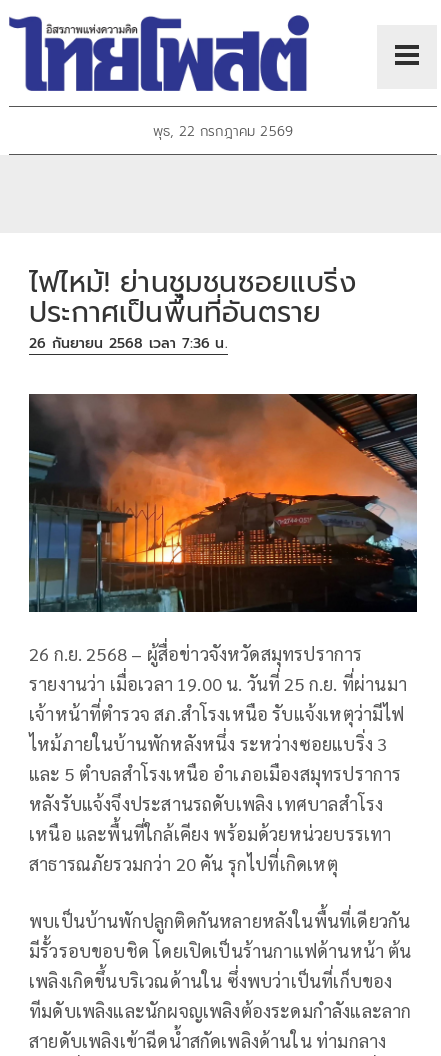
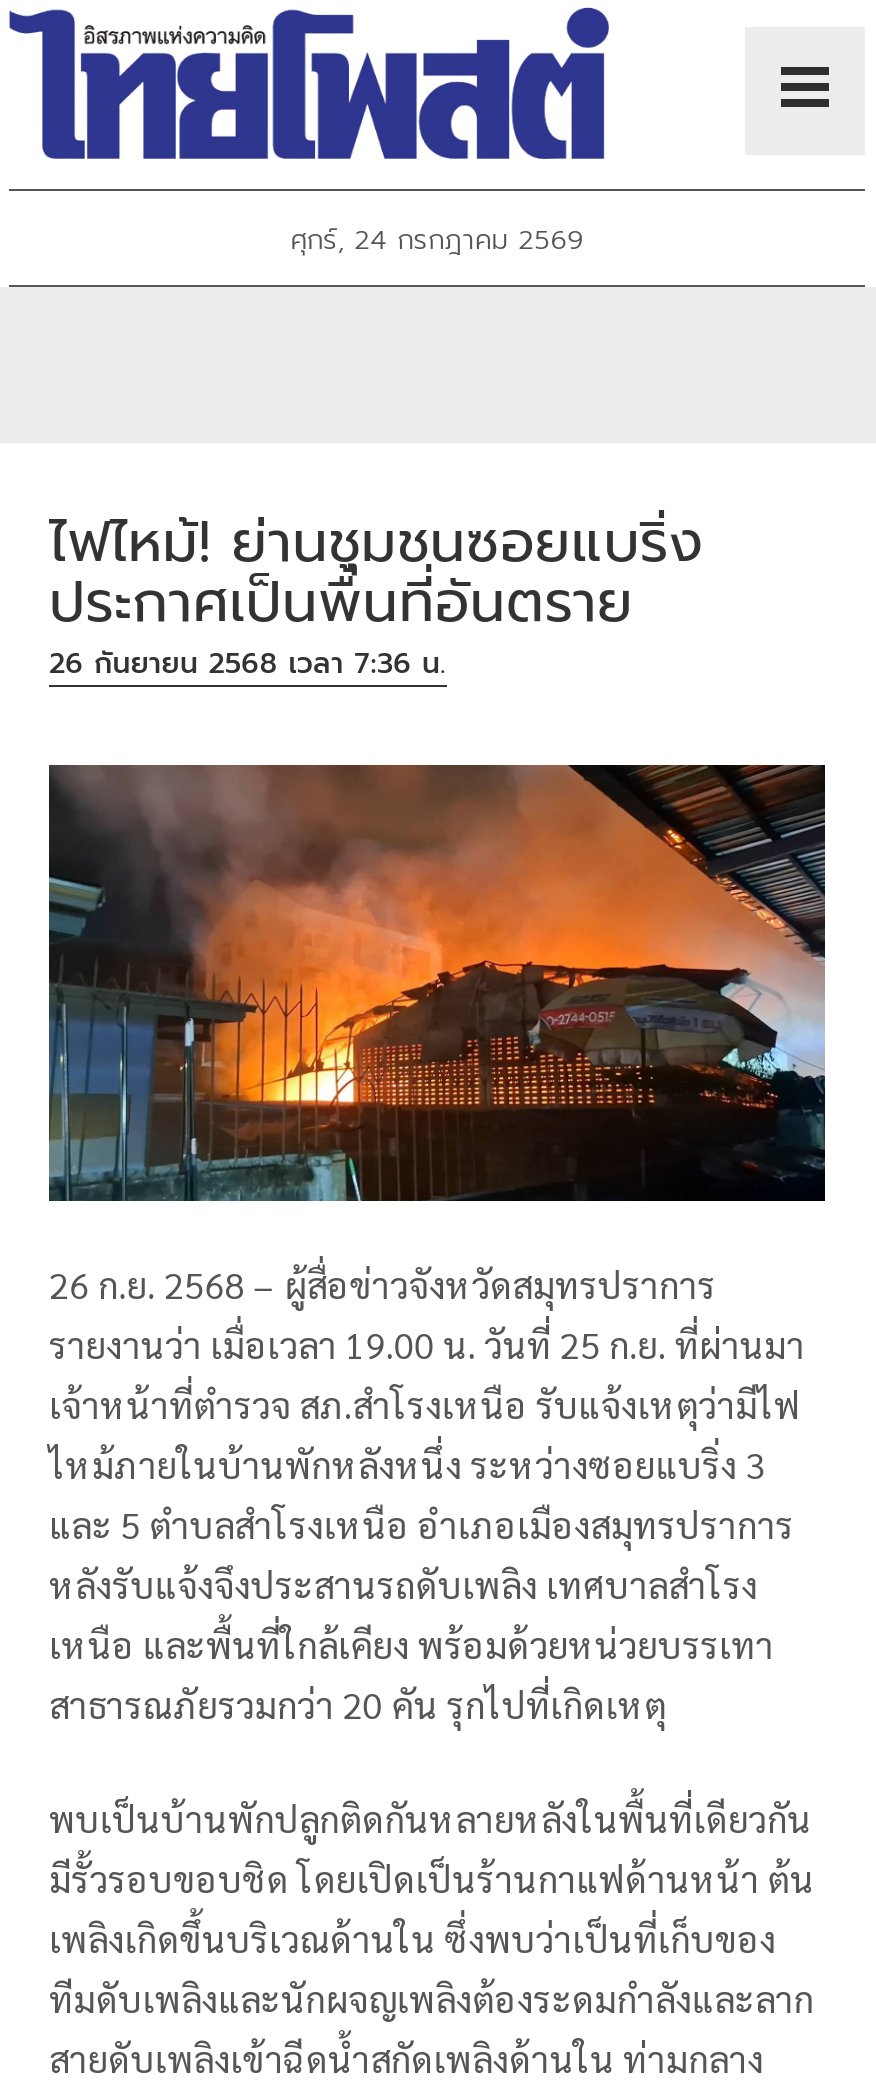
[153,121,293,142] พุธ, 22 กรกฎาคม 2569 -> [290,220,584,262] ศุกร์, 24 กรกฎาคม 2569

